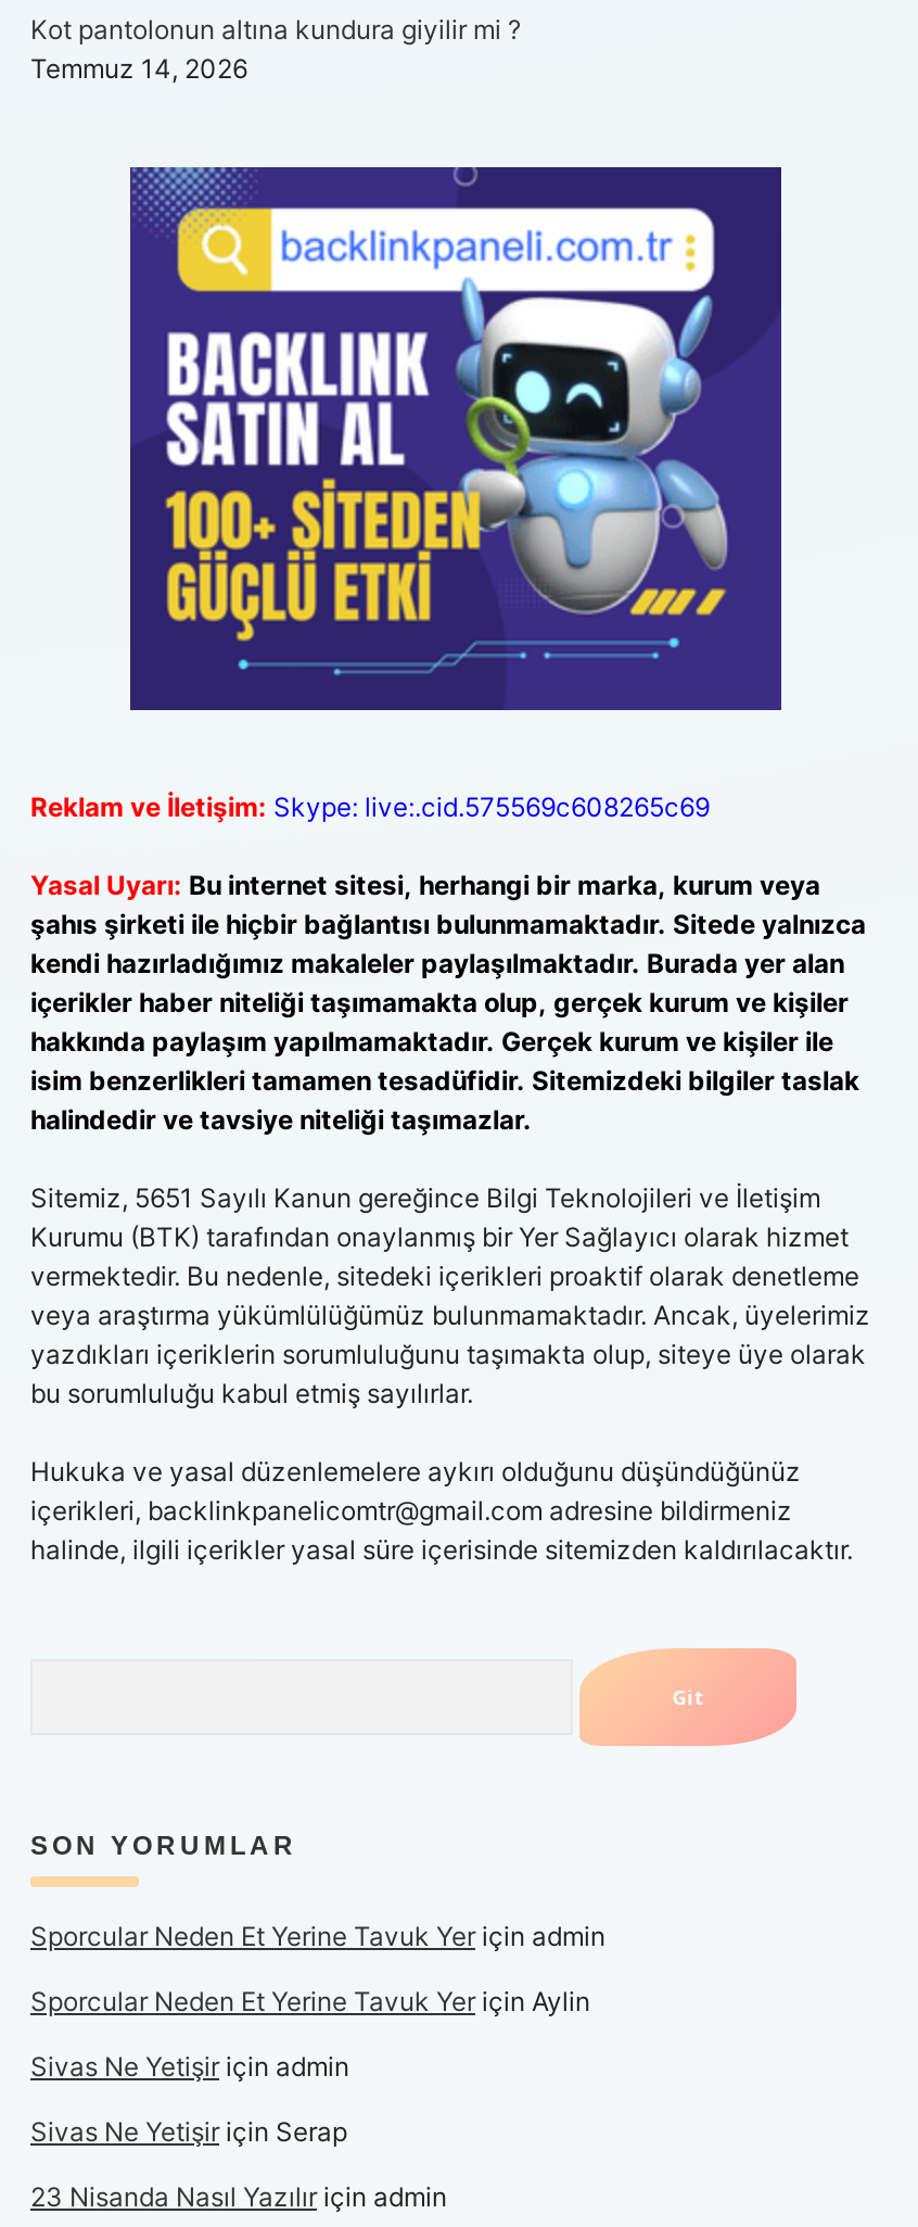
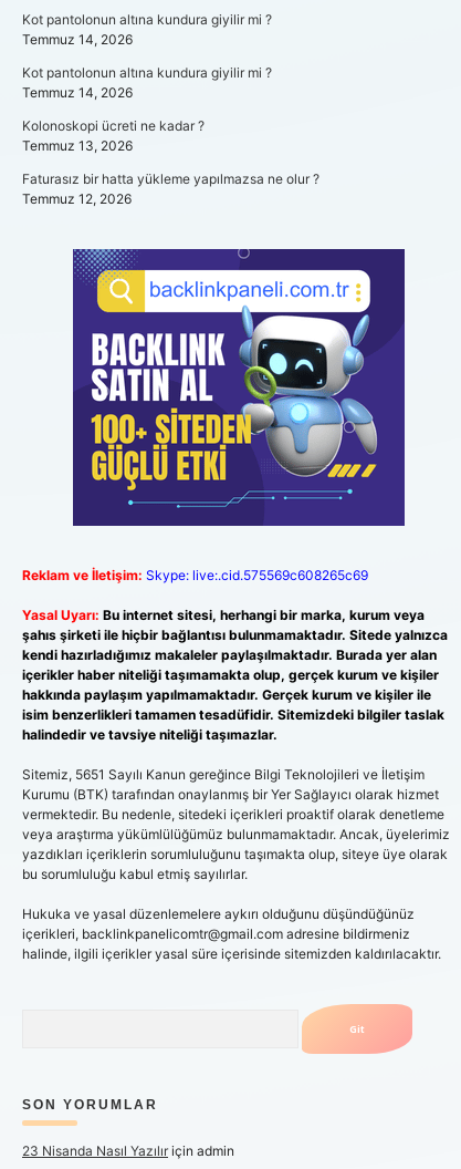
none -> [22,64,319,207] Kot pantolonun altına kundura giyilir mi ? | Temmuz 14, 2026 | Kolonoskopi ücreti ne kadar ? | Temmuz 13, 2026 | Faturasız bir hatta yükleme yapılmazsa ne olur ? | Temmuz 12, 2026
moved [128,163,263,265] -> [72,247,140,299]: [image]
moved [158,293,731,634] -> [87,313,379,487]: [image]
moved [30,790,870,1861] -> [22,567,450,1113]: Reklam ve İletişim: Skype: live:.cid.575569c608265c69 | Yasal Uyarı: Bu internet sitesi, herhangi bir marka, kurum veya | şahıs şirketi ile hiçbir bağlantısı bulunmamaktadır. Sitede yalnızca | ... | halinde, ilgili içerikler yasal süre içerisinde sitemizden kaldırılacaktır. | SON YORUMLAR
[30,1920,605,2148] Sporcular Neden Et Yerine Tavuk Yer için admin | Sporcular Neden Et Yerine Tavuk Yer için Aylin | Sivas Ne Yetişir için admin | Sivas Ne Yetişir için Serap -> none

